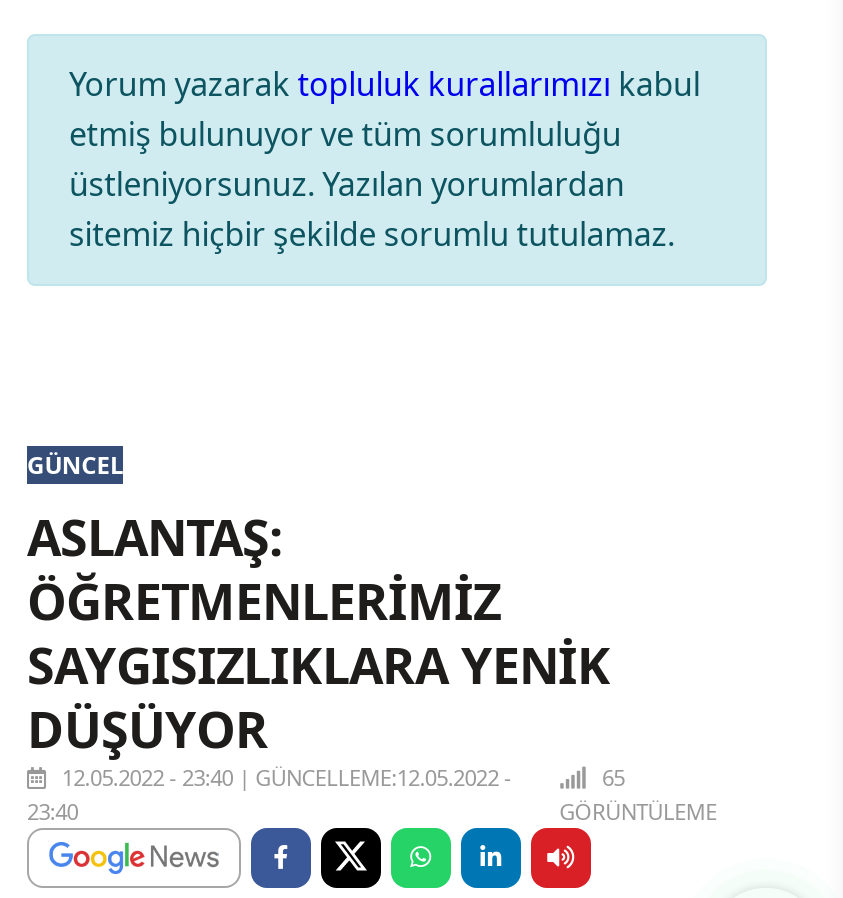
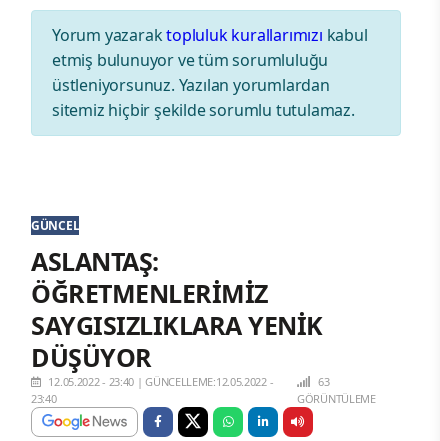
[597,762,625,792] 65 -> [316,374,330,389] 63

